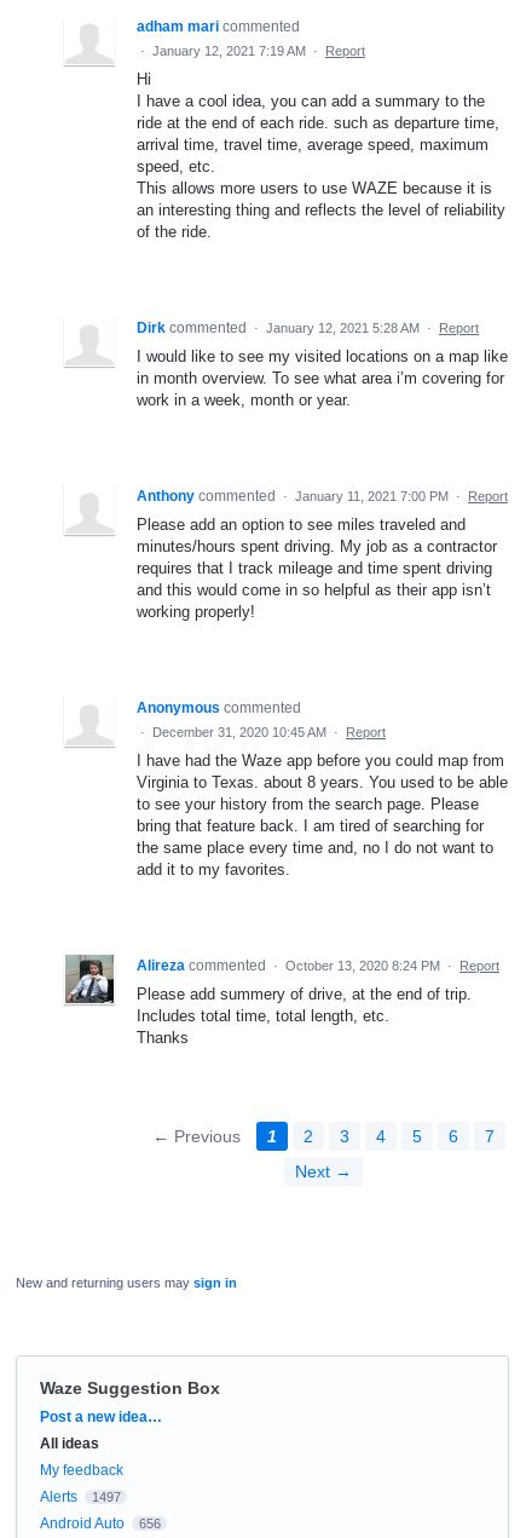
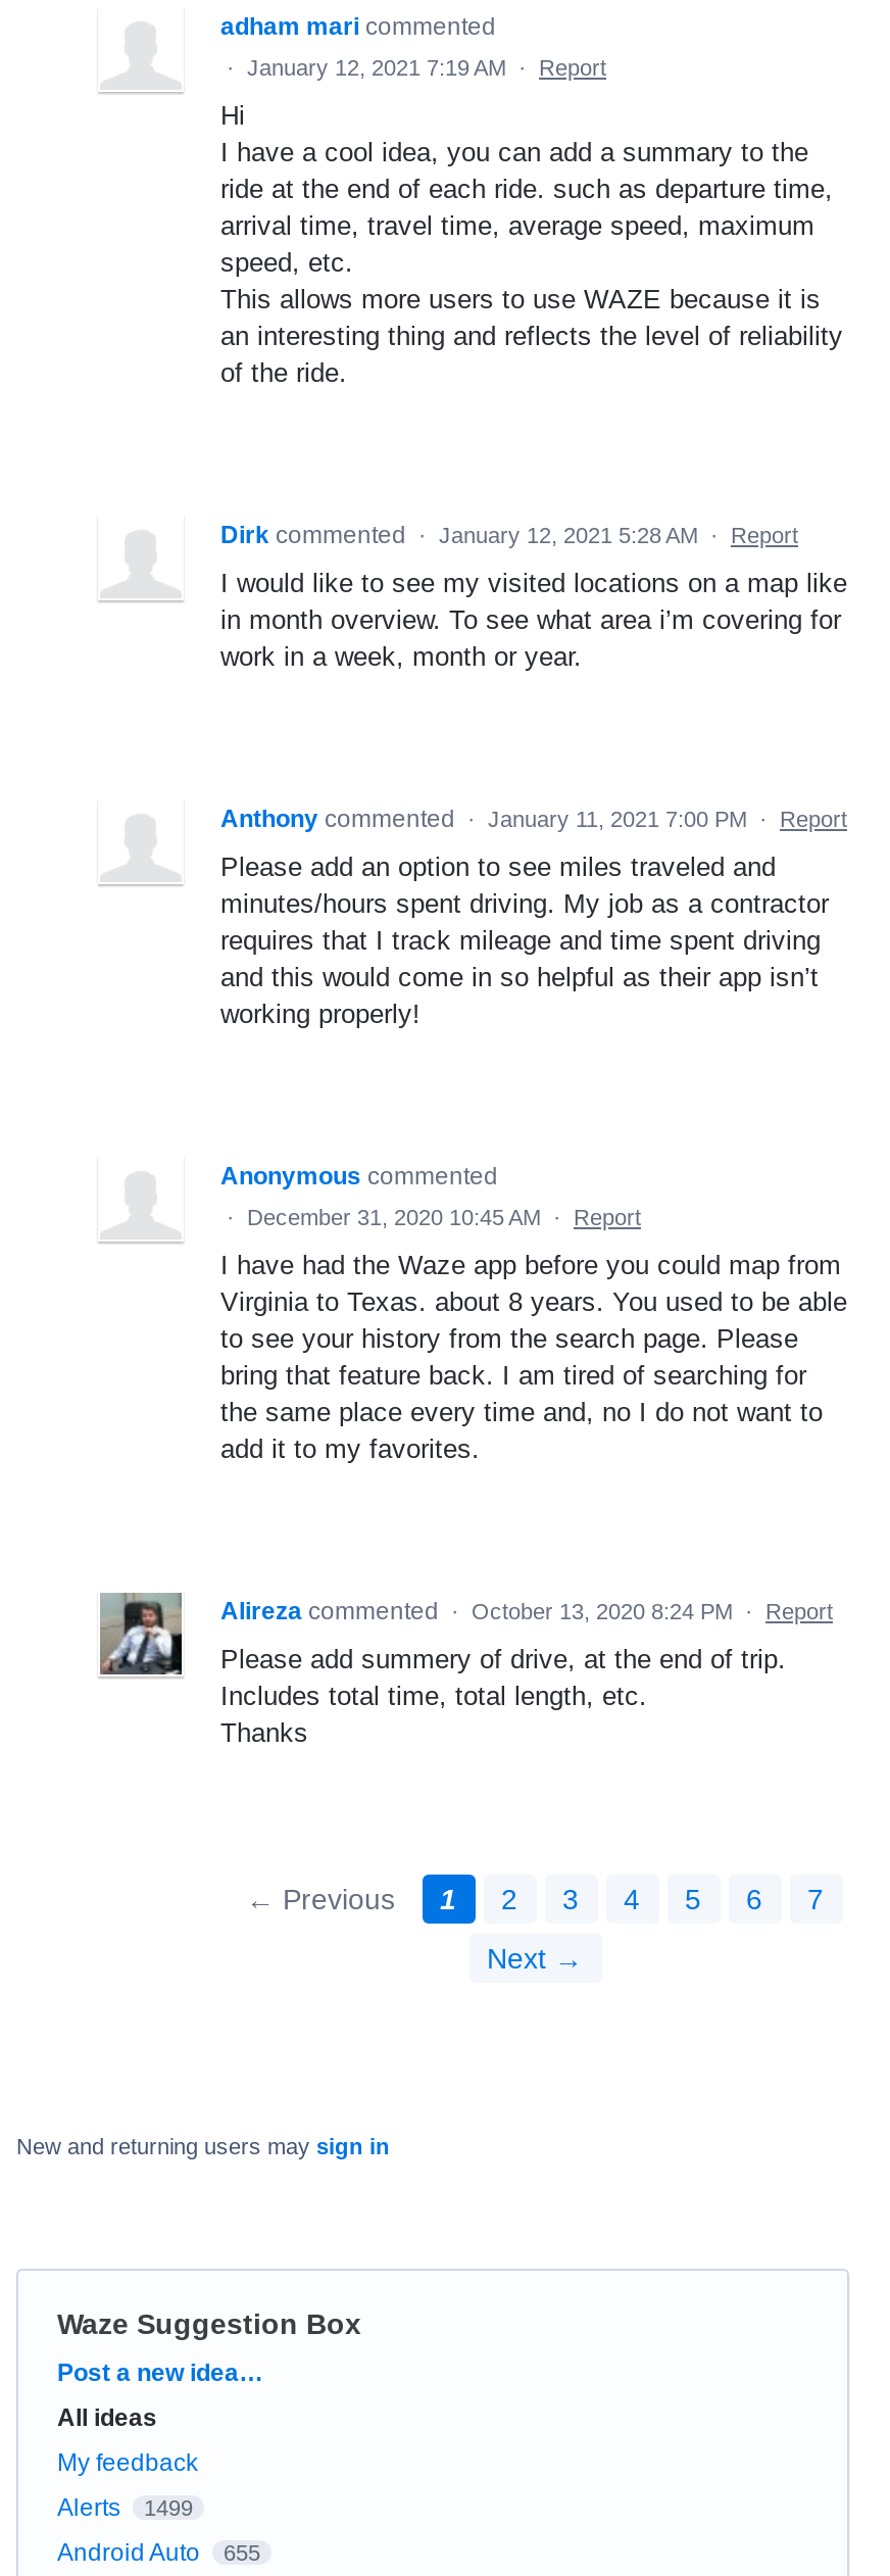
[40,1489,120,1505] Alerts 1497 -> [57,2494,193,2522] Alerts 1499
[40,1515,160,1532] Android Auto 656 -> [57,2538,260,2567] Android Auto 655

